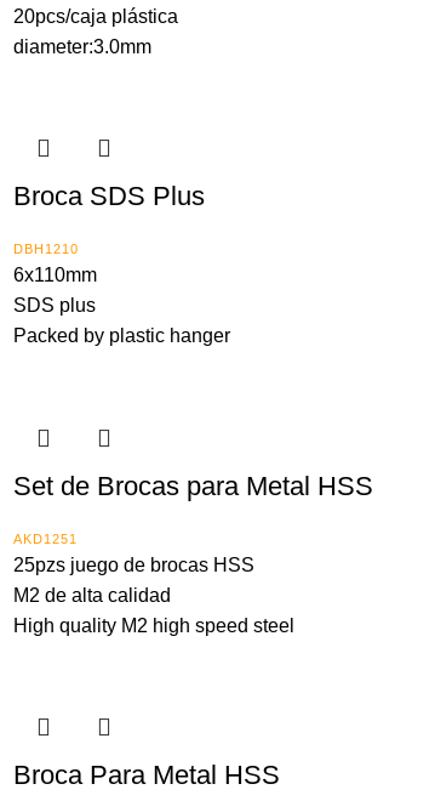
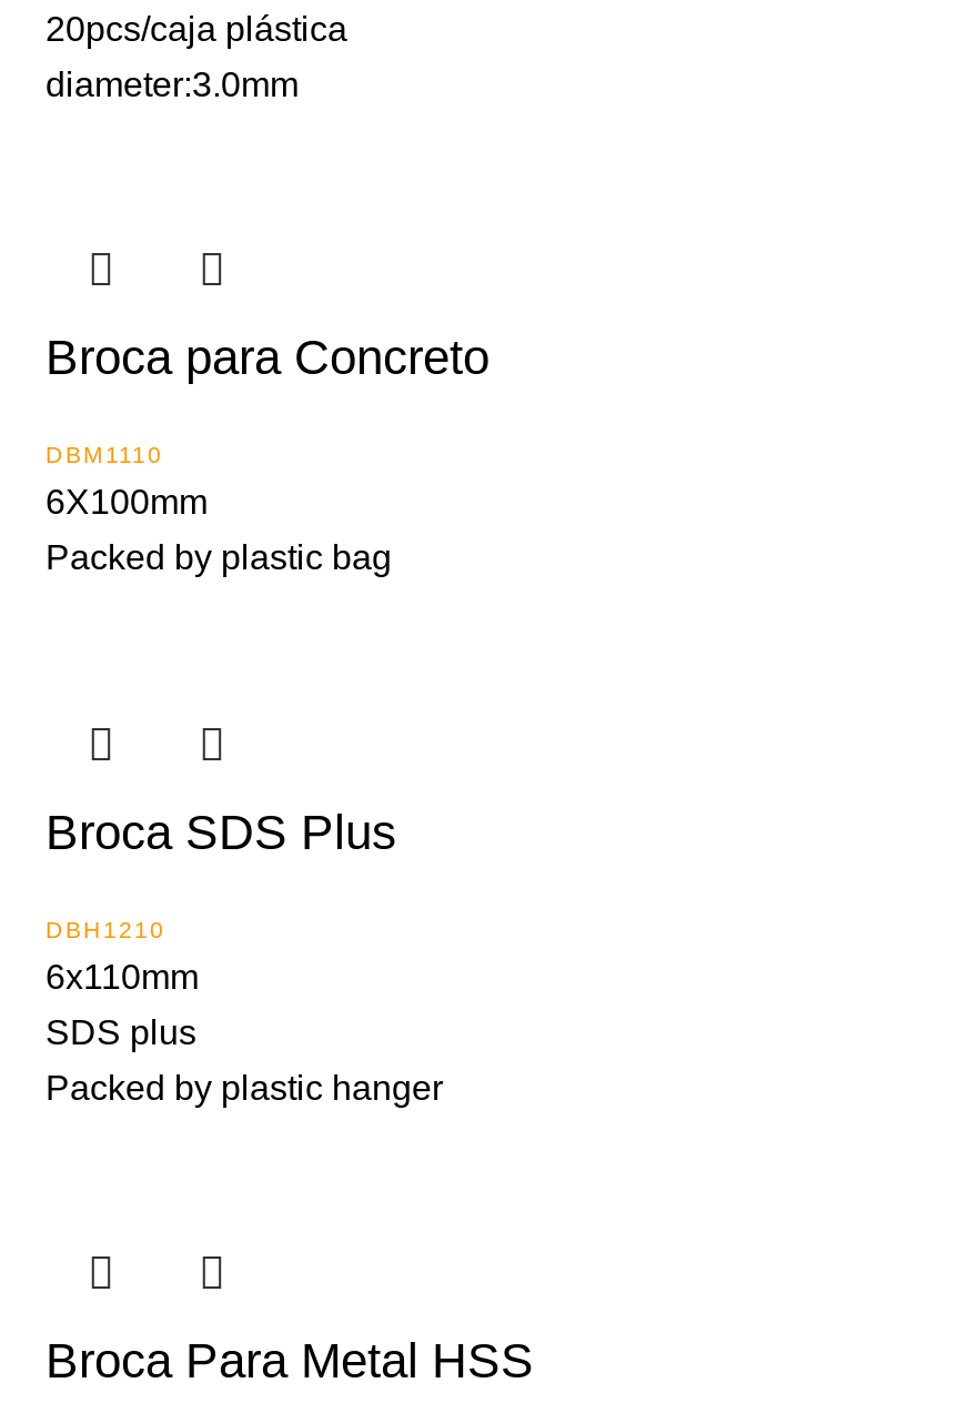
none -> [46,330,489,577] Broca para Concreto | DBM1110 | 6X100mm | Packed by plastic bag
moved [13,181,230,346] -> [46,804,443,1106]: Broca SDS Plus | DBH1210 | 6x110mm | SDS plus | Packed by plastic hanger
[13,470,373,635] Set de Brocas para Metal HSS | AKD1251 | 25pzs juego de brocas HSS | M2 de alta calidad | High quality M2 high speed steel -> none

